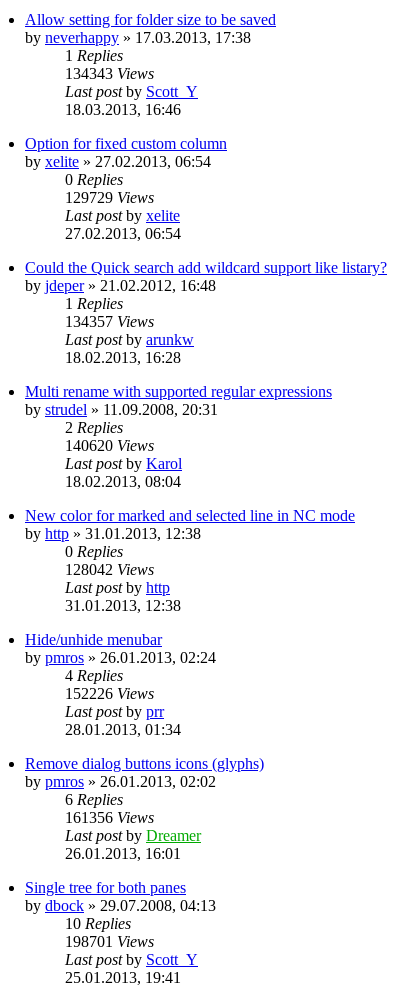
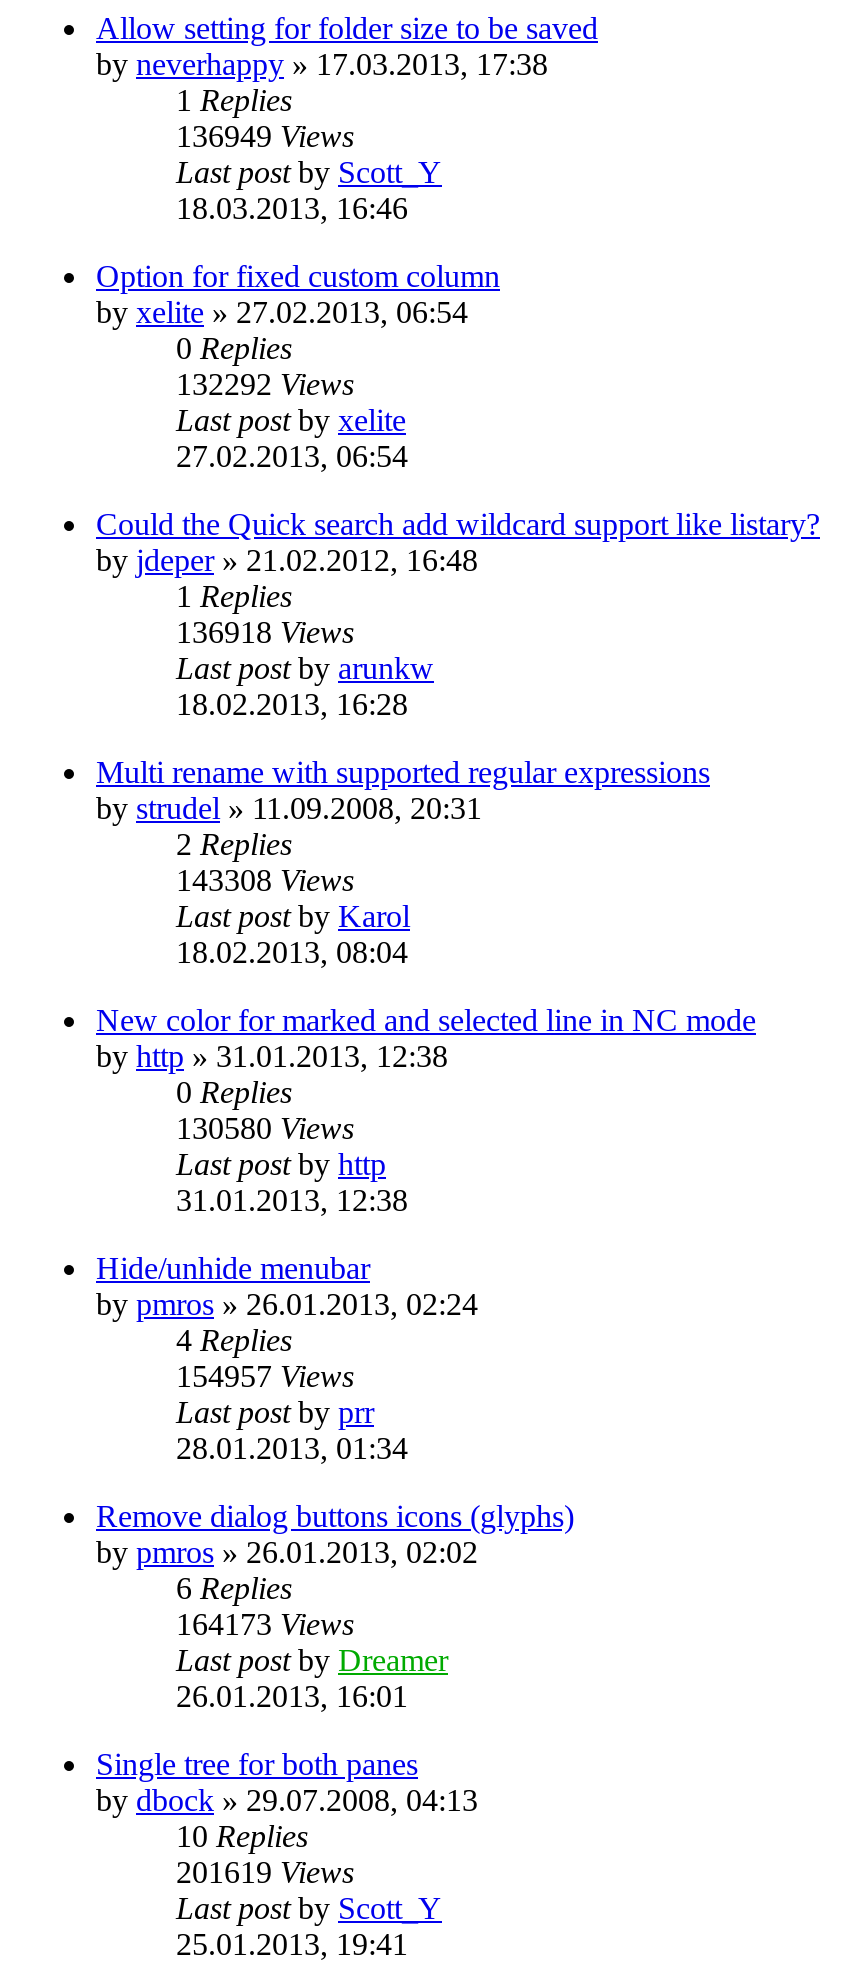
[65,65,154,82] 134343 Views -> [176,119,354,153] 136949 Views
[65,189,154,206] 129729 Views -> [176,367,354,401] 132292 Views
[65,313,154,330] 134357 Views -> [176,615,354,649] 136918 Views
[65,437,154,454] 140620 Views -> [176,863,354,897] 143308 Views
[65,561,154,578] 128042 Views -> [176,1111,354,1145] 130580 Views
[65,685,154,702] 152226 Views -> [176,1359,354,1393] 154957 Views
[65,809,154,826] 161356 Views -> [176,1607,354,1641] 164173 Views
[65,933,154,950] 198701 Views -> [176,1855,354,1889] 201619 Views

